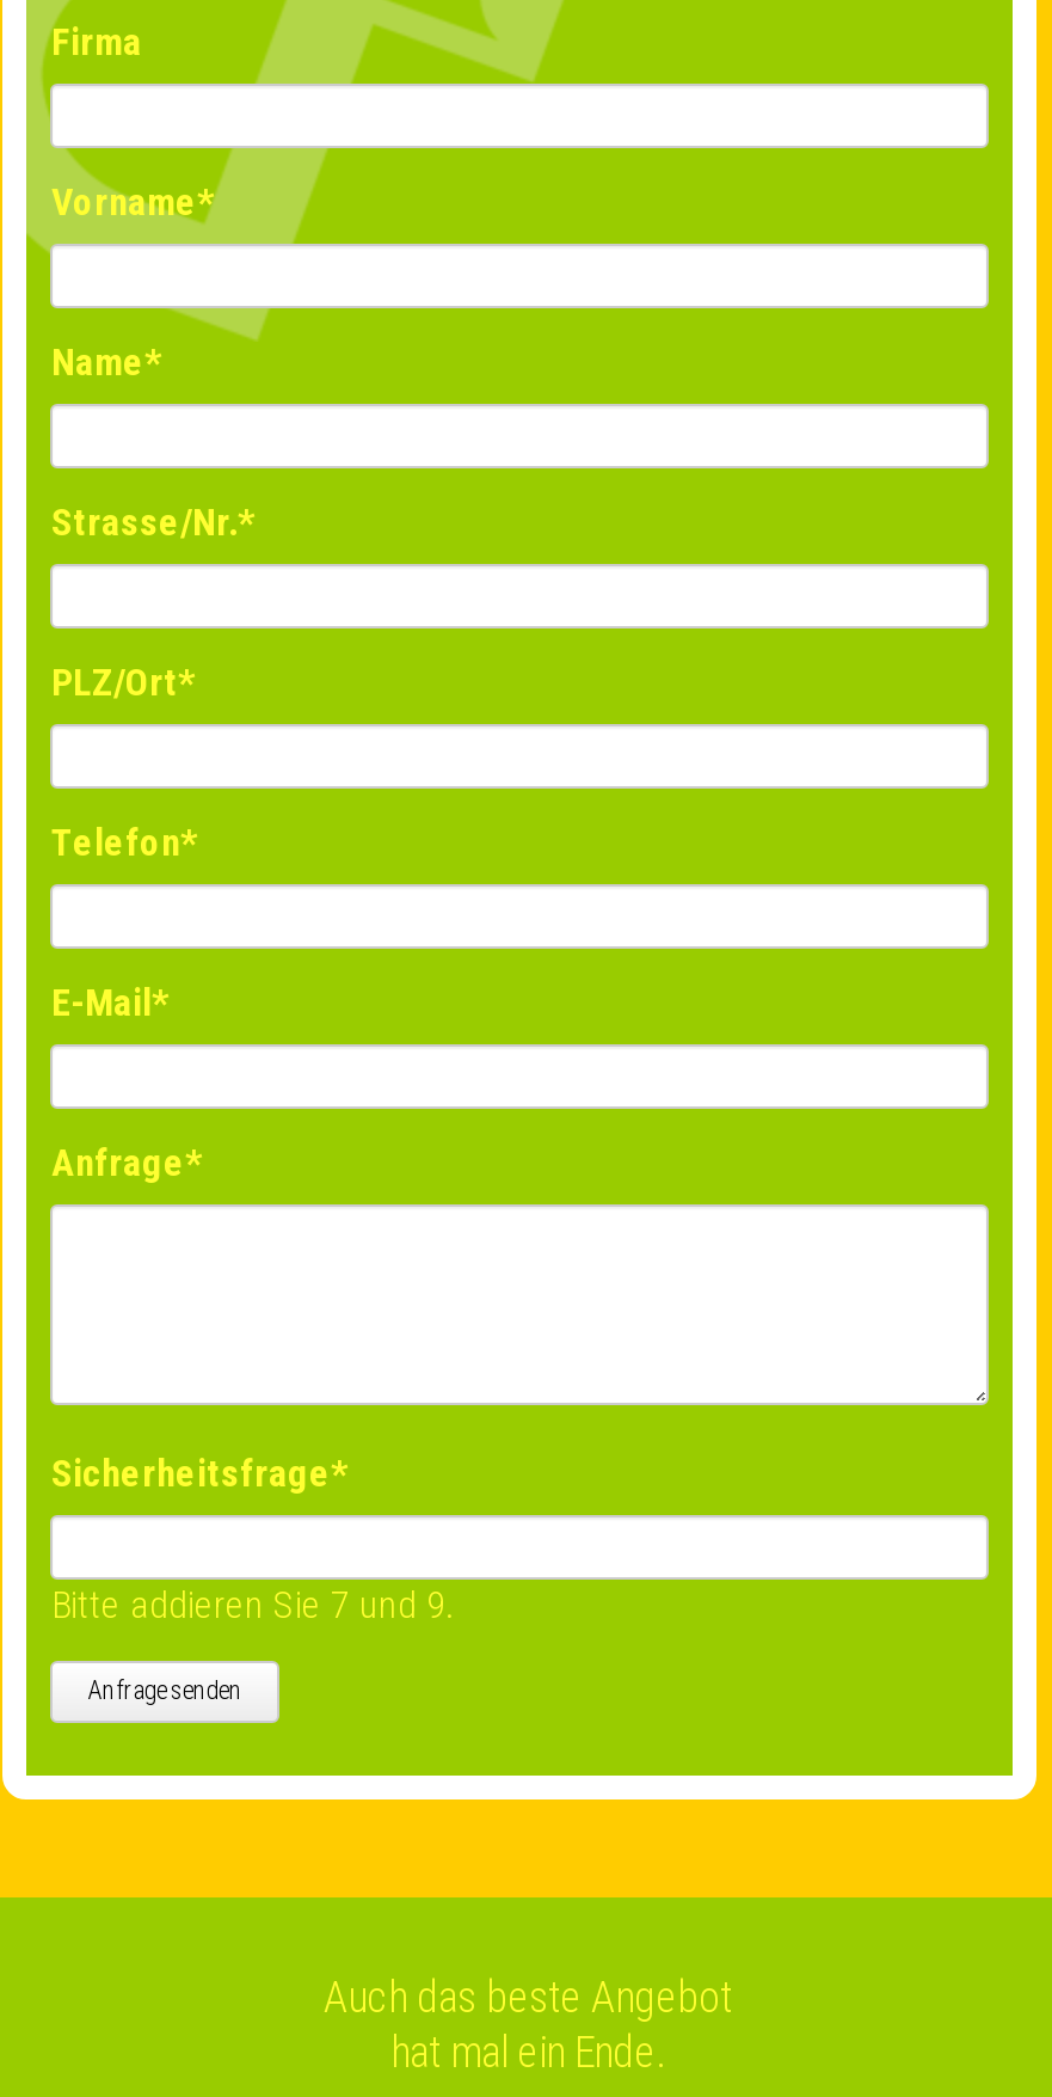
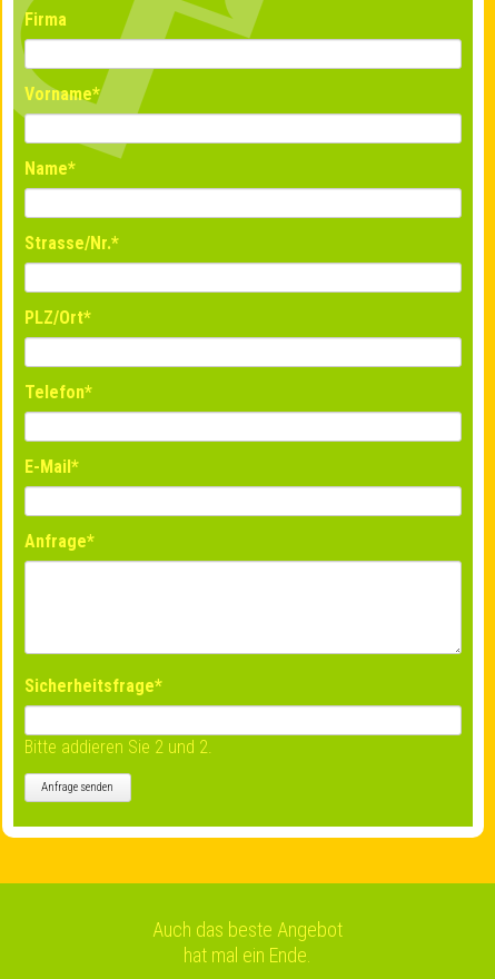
[51,1582,455,1627] Bitte addieren Sie 7 und 9. -> [25,736,213,757] Bitte addieren Sie 2 und 2.

